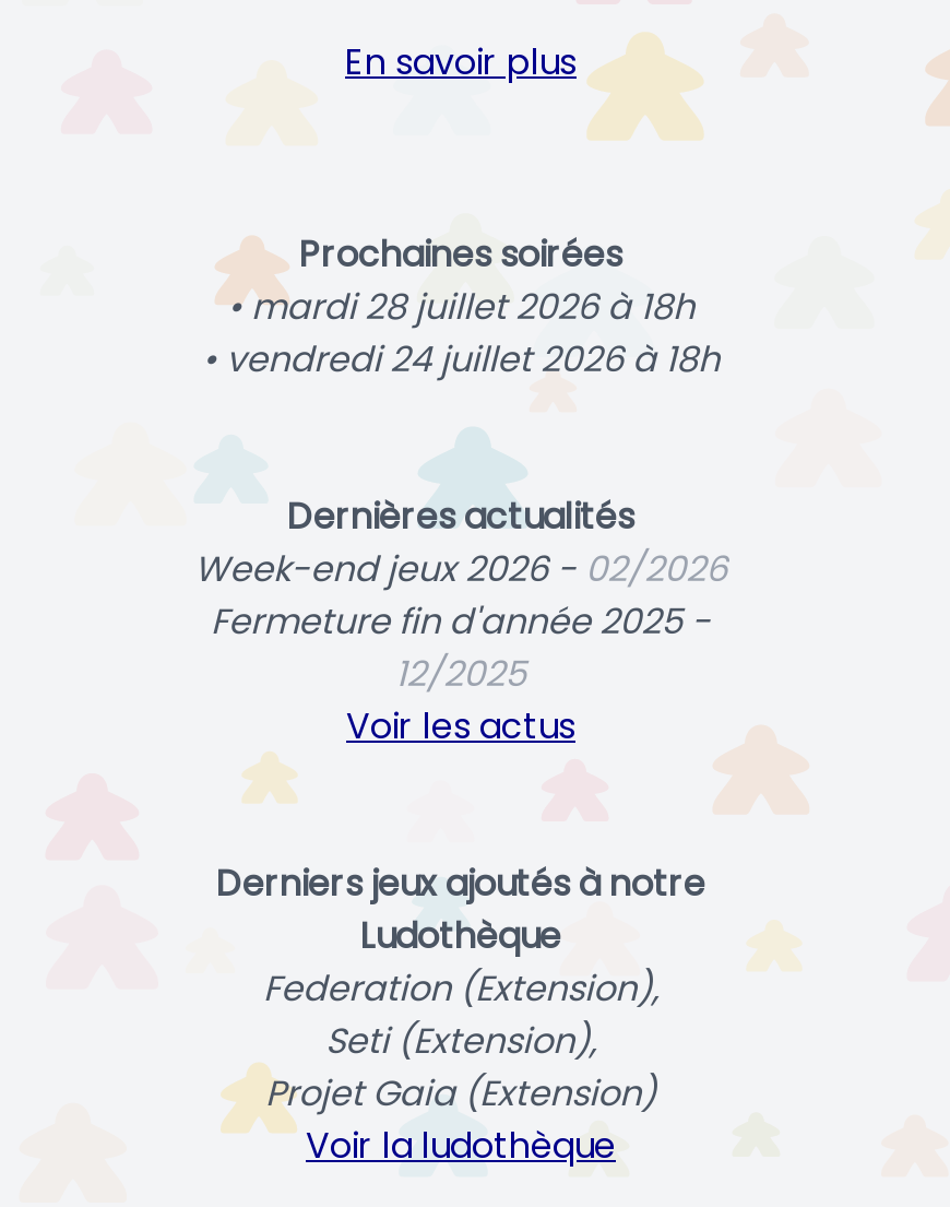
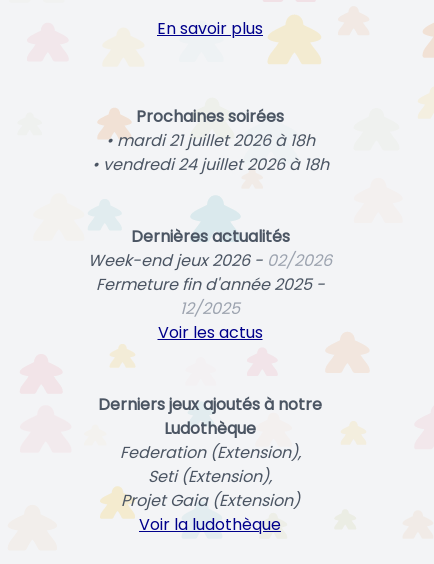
[227,282,694,332] • mardi 28 juillet 2026 à 18h -> [105,129,314,152] • mardi 21 juillet 2026 à 18h

